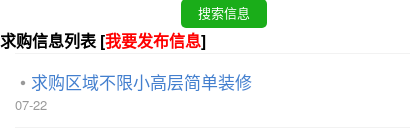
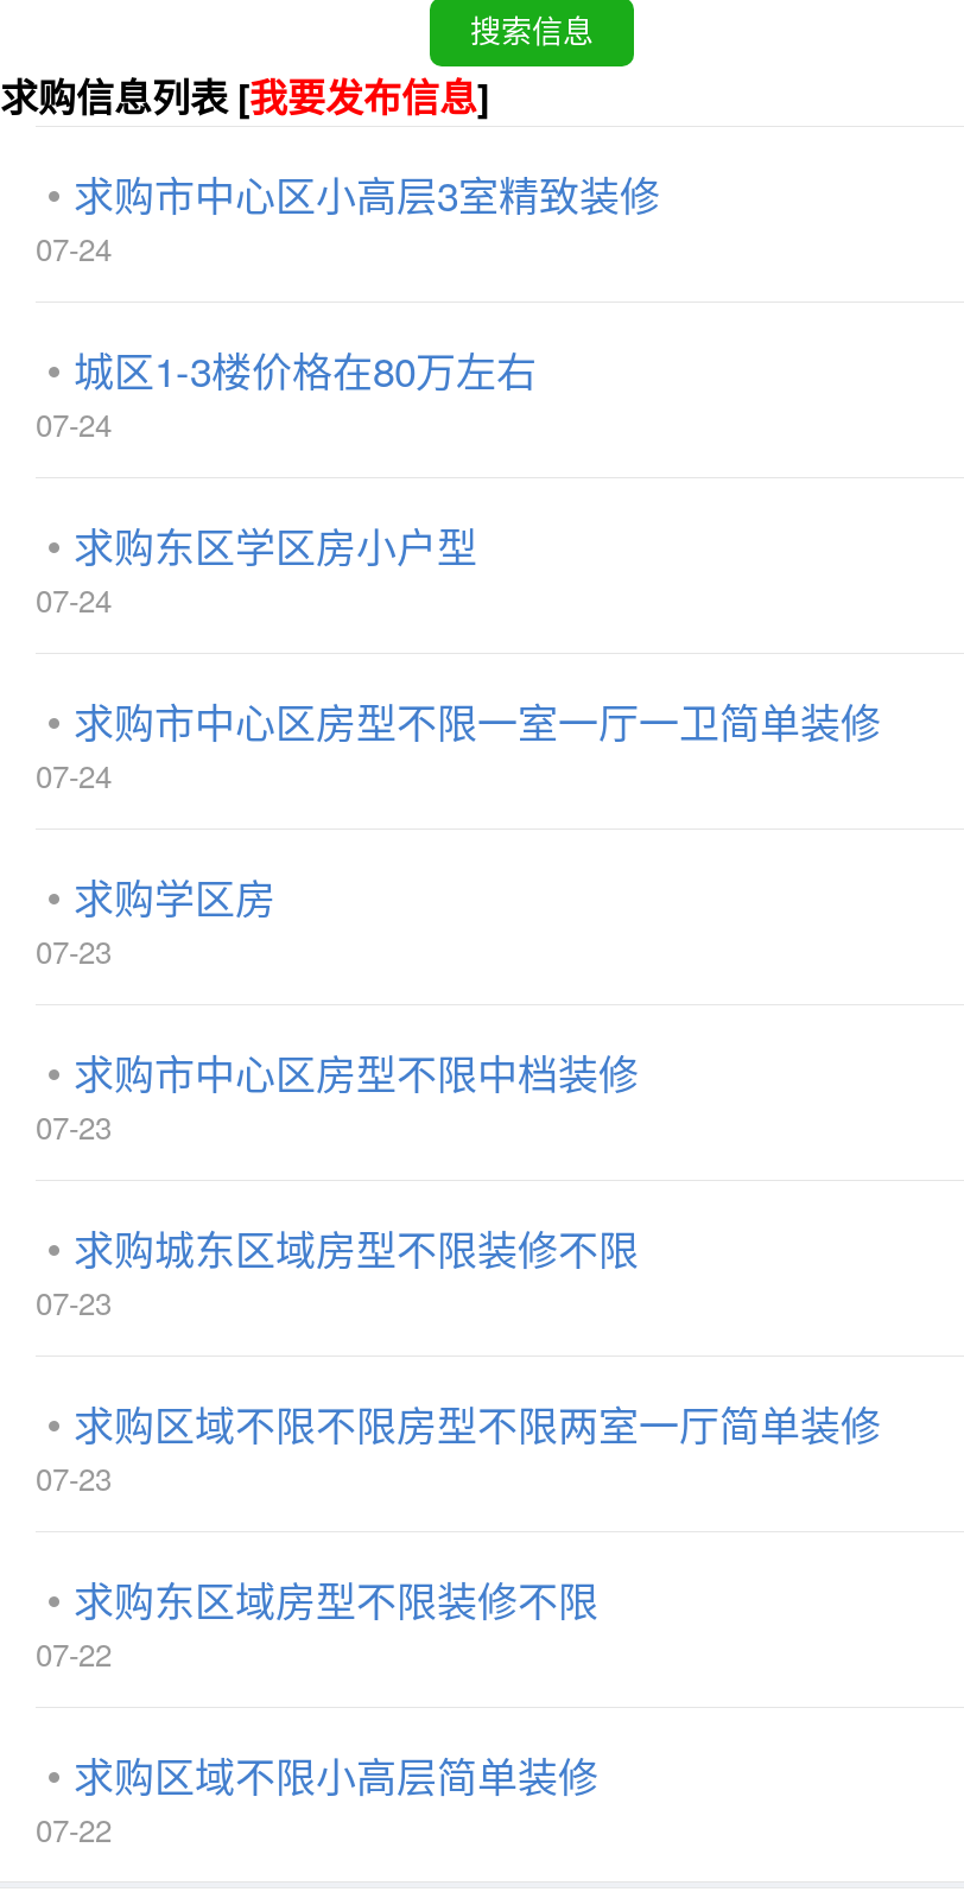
none -> [36,163,881,1675] 求购市中心区小高层3室精致装修 | 07-24 | 城区1-3楼价格在80万左右 | 07-24 | 求购东区学区房小户型 | 07-24 | 求购市中心区房型不限一室一厅一卫简单装修 | 07-24 | 求购学区房 | 07-23 | 求购市中心区房型不限中档装修 | 07-23 | 求购城东区域房型不限装修不限 | 07-23 | 求购区域不限不限房型不限两室一厅简单装修 | 07-23 | 求购东区域房型不限装修不限 | 07-22

